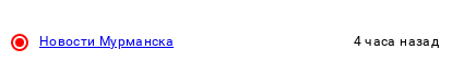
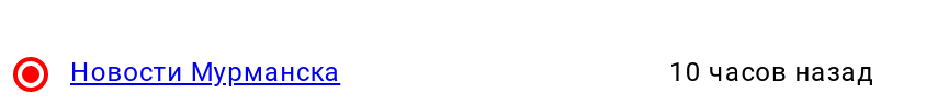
[353,34,439,49] 4 часа назад -> [669,58,873,89] 10 часов назад

